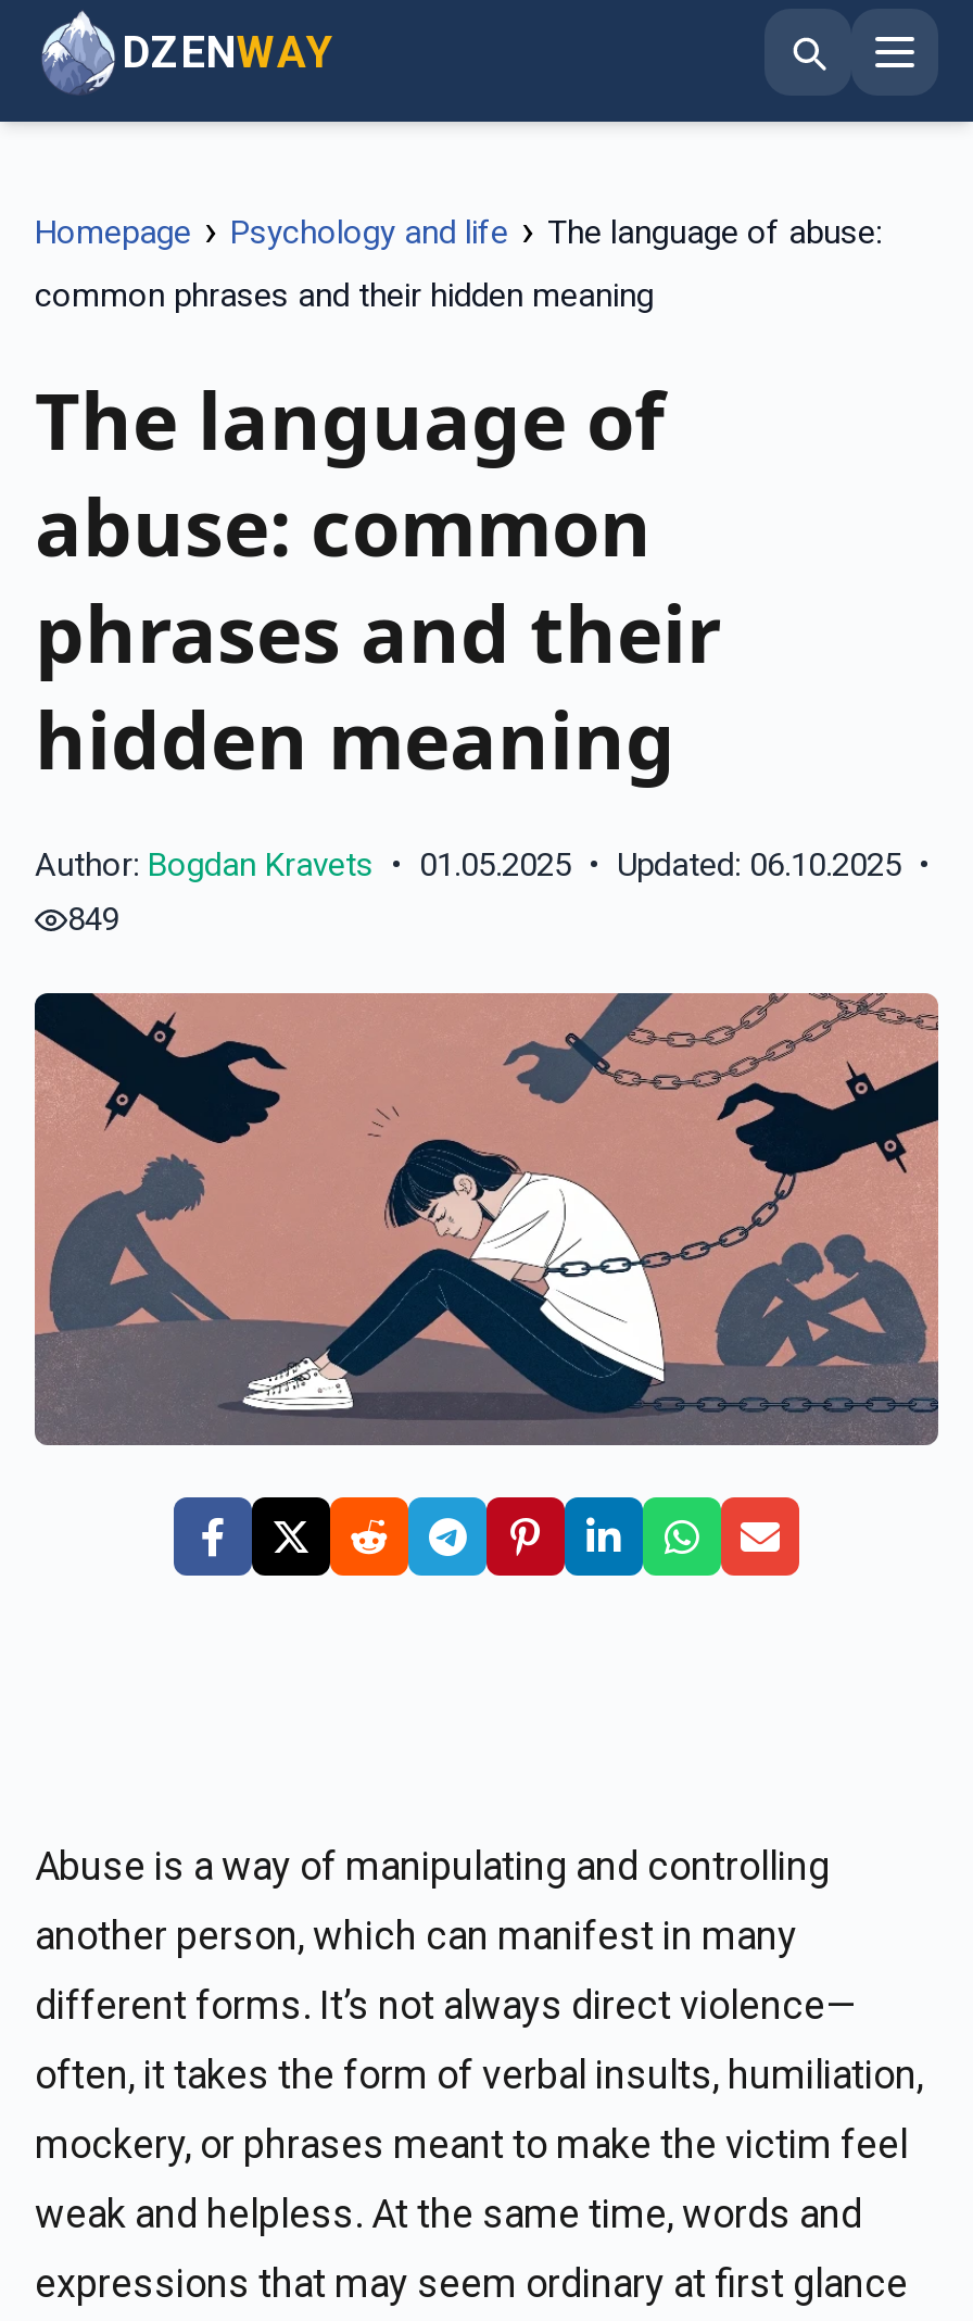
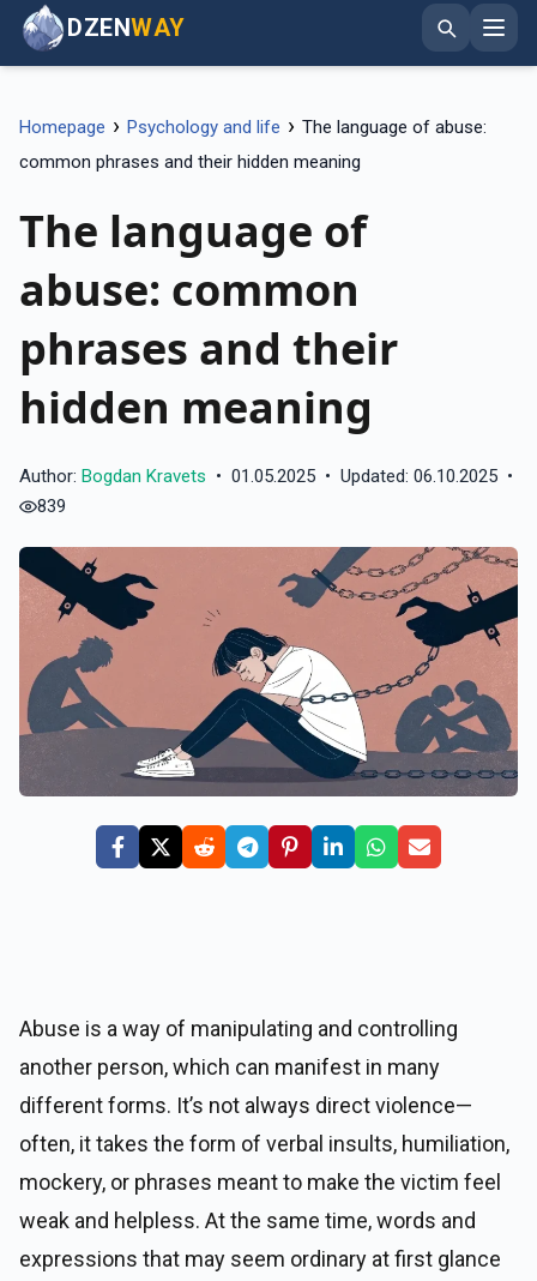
[67,900,119,939] 849 -> [37,495,66,517] 839

